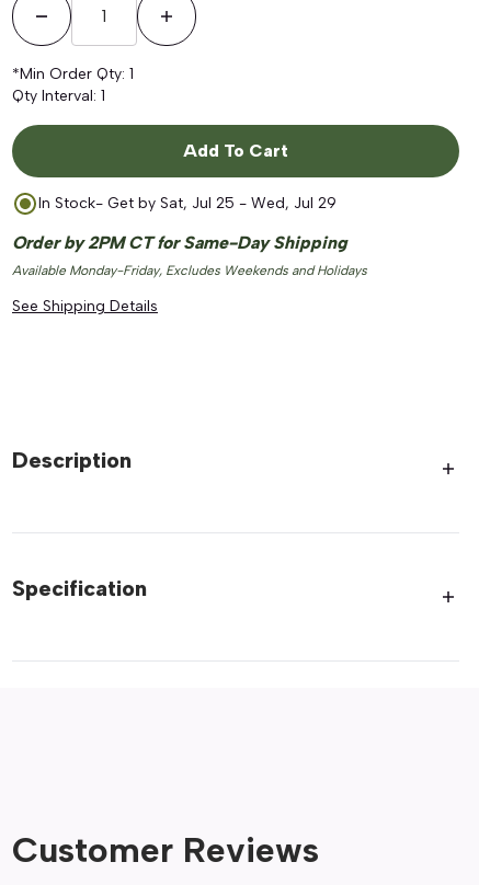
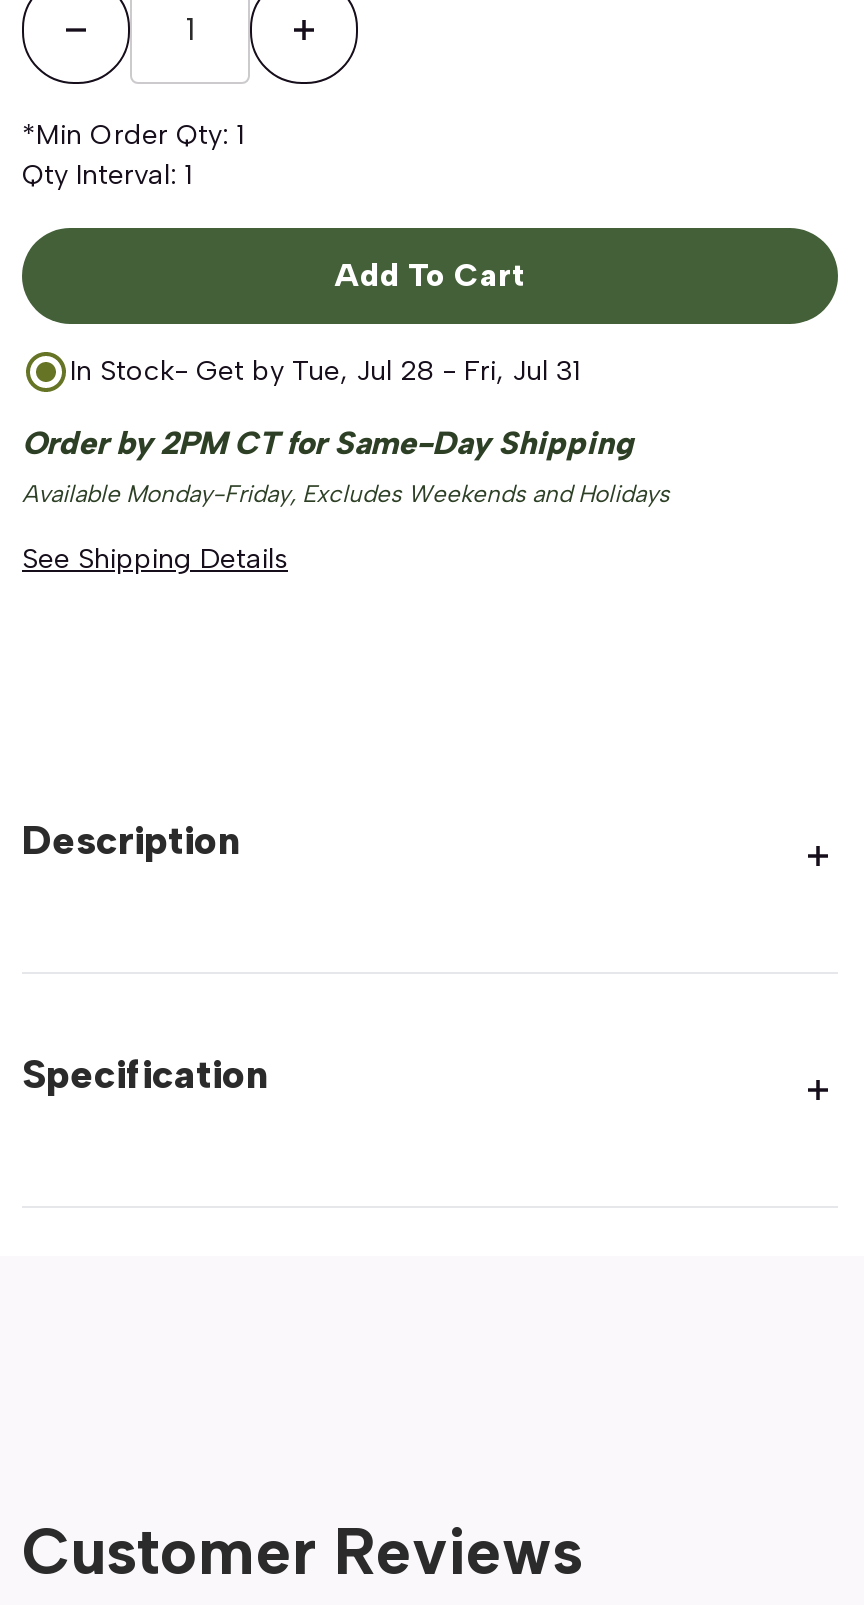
[38,193,337,212] In Stock- Get by Sat, Jul 25 - Wed, Jul 29 -> [70,353,580,387] In Stock- Get by Tue, Jul 28 - Fri, Jul 31

